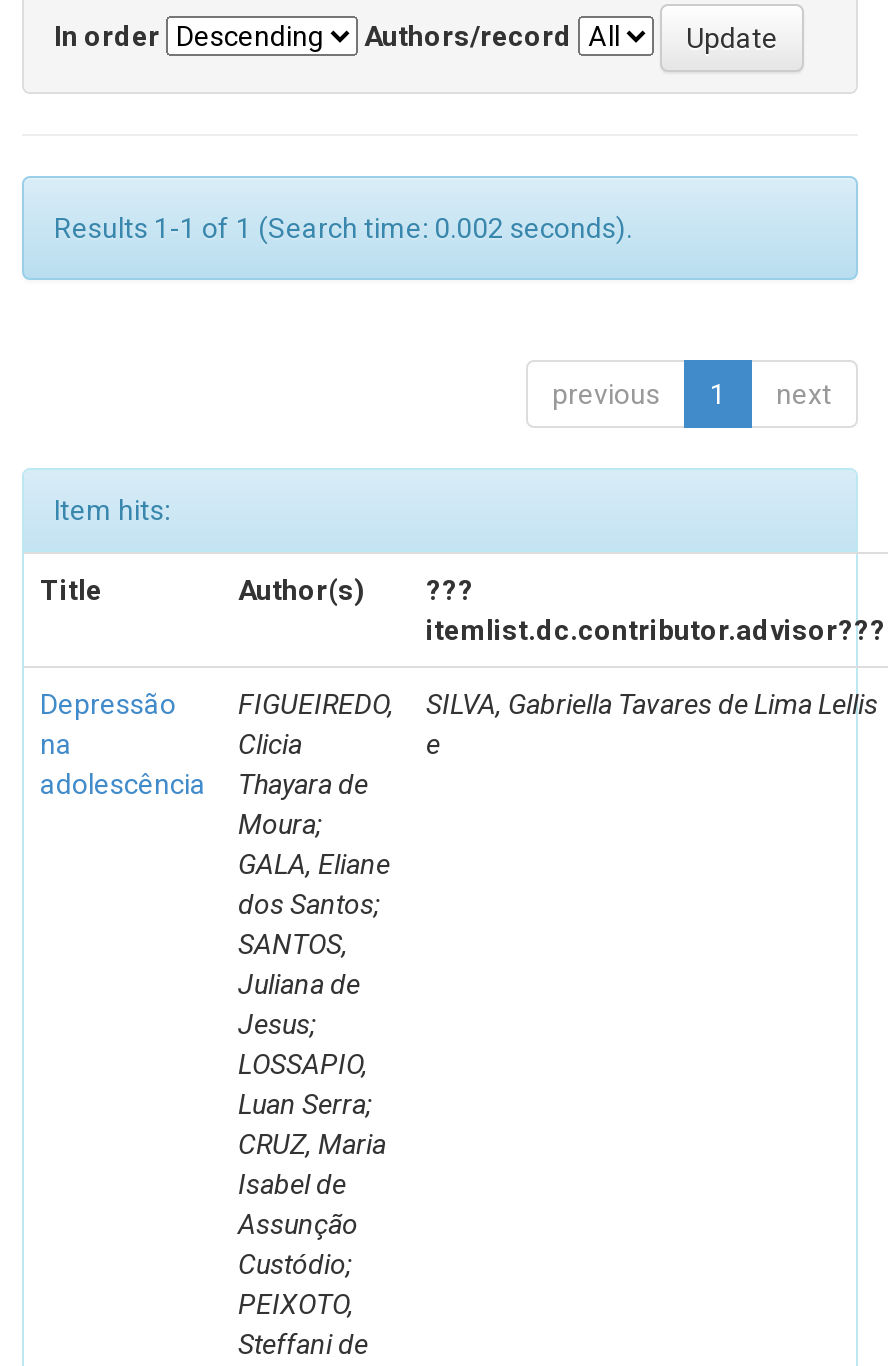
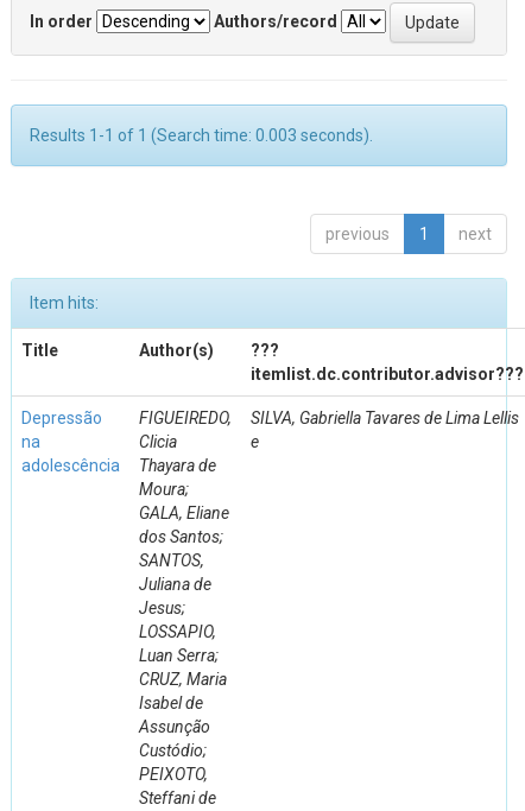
[54,212,632,244] Results 1-1 of 1 (Search time: 0.002 seconds). -> [30,126,373,145] Results 1-1 of 1 (Search time: 0.003 seconds).

